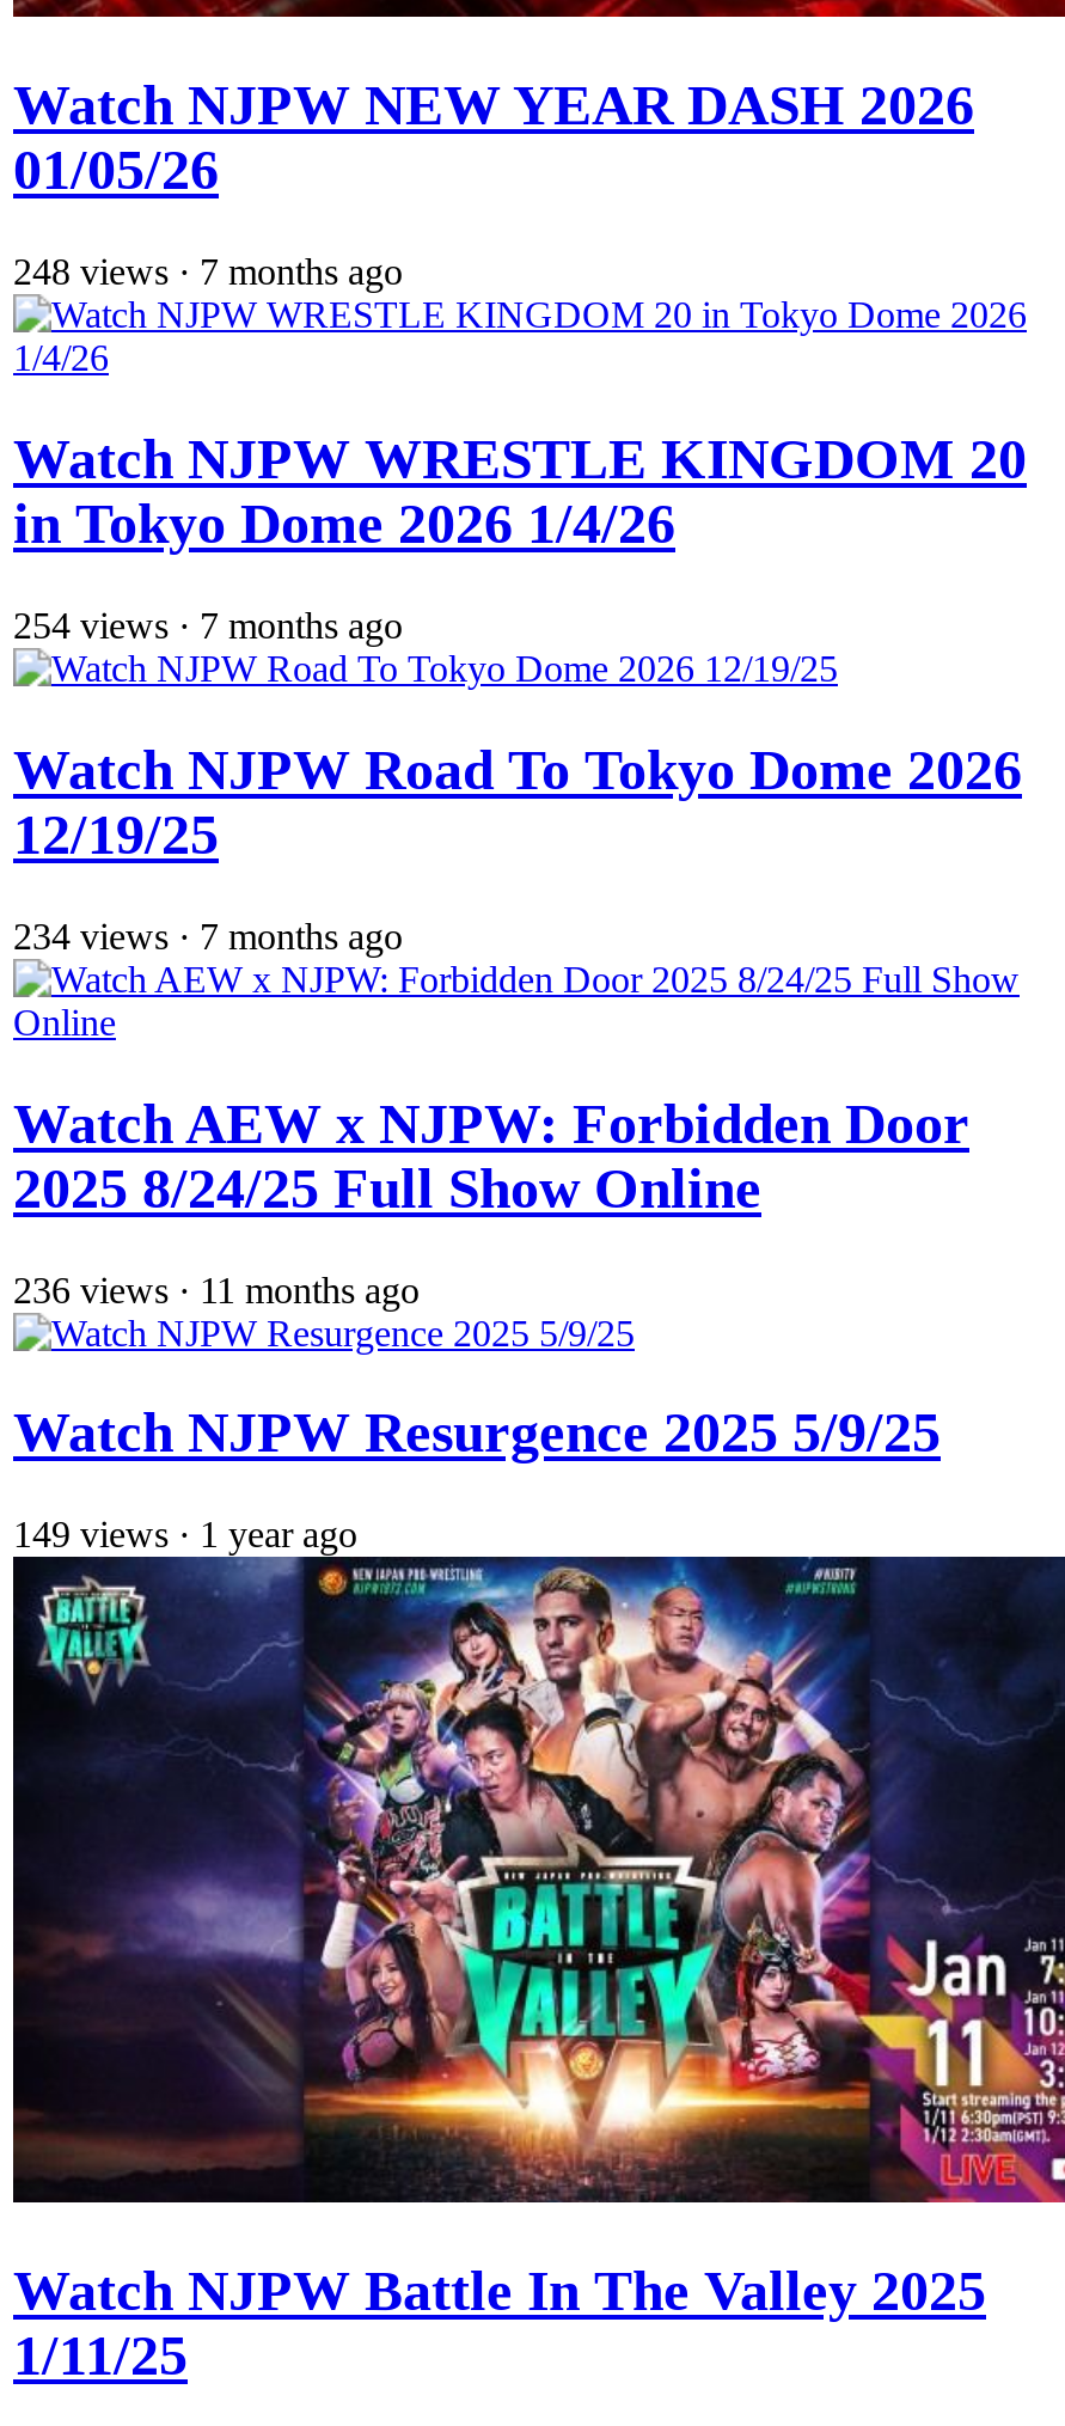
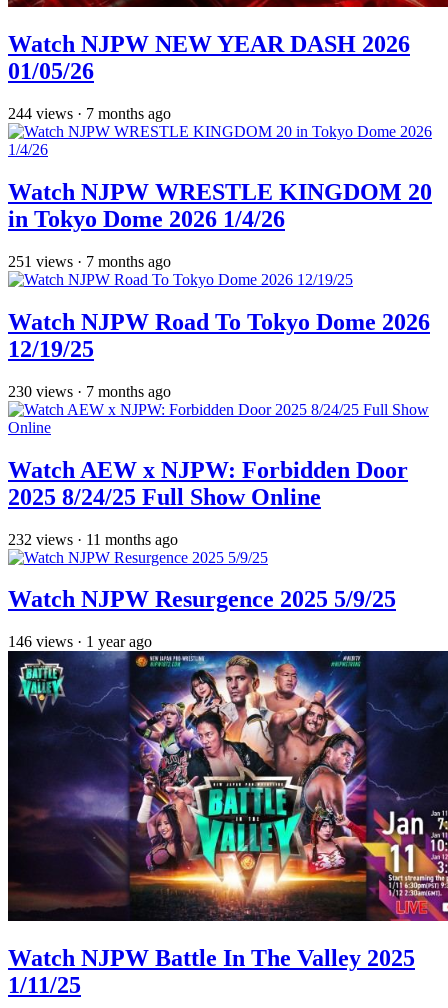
[13,251,403,292] 248 views · 7 months ago -> [8,105,171,122] 244 views · 7 months ago
[13,605,403,645] 254 views · 7 months ago -> [8,253,171,270] 251 views · 7 months ago
[13,915,403,956] 234 views · 7 months ago -> [8,383,171,400] 230 views · 7 months ago
[13,1269,420,1309] 236 views · 11 months ago -> [8,530,178,547] 232 views · 11 months ago
[13,1514,357,1555] 149 views · 1 year ago -> [8,633,152,650] 146 views · 1 year ago

